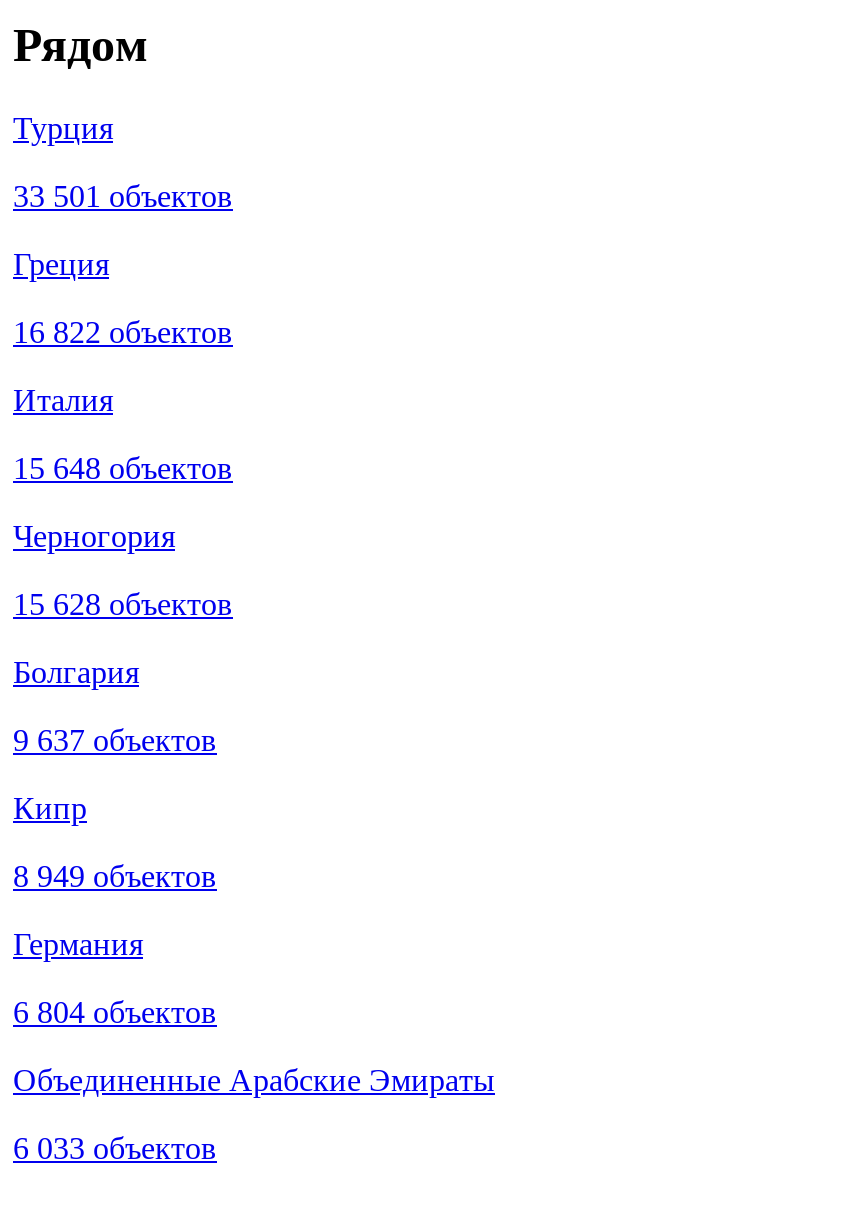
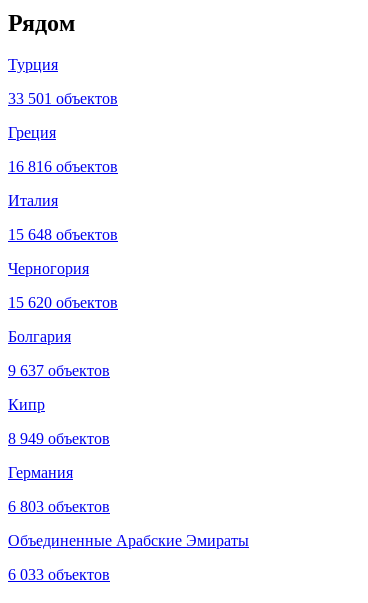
[13,316,233,350] 16 822 объектов -> [8,158,118,175] 16 816 объектов
[13,588,233,622] 15 628 объектов -> [8,294,118,311] 15 620 объектов
[13,996,217,1030] 6 804 объектов -> [8,498,110,515] 6 803 объектов

